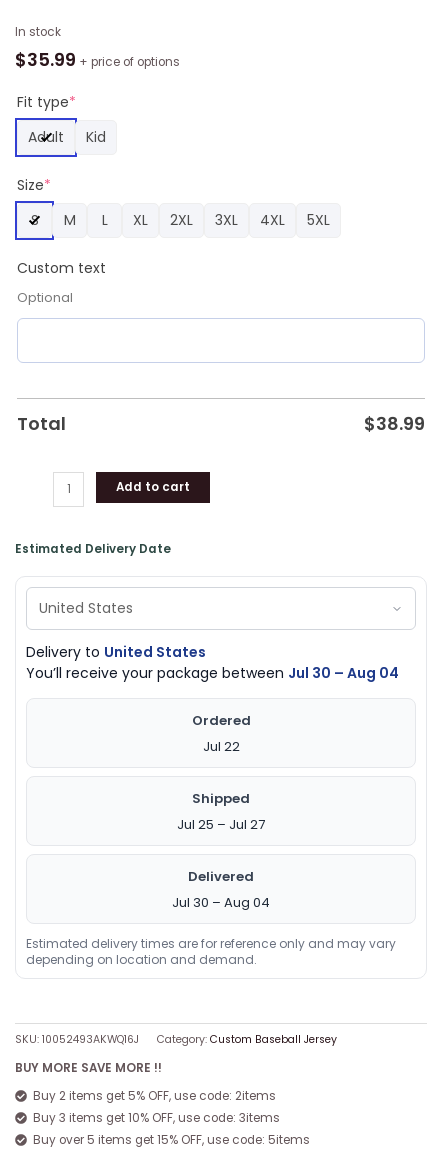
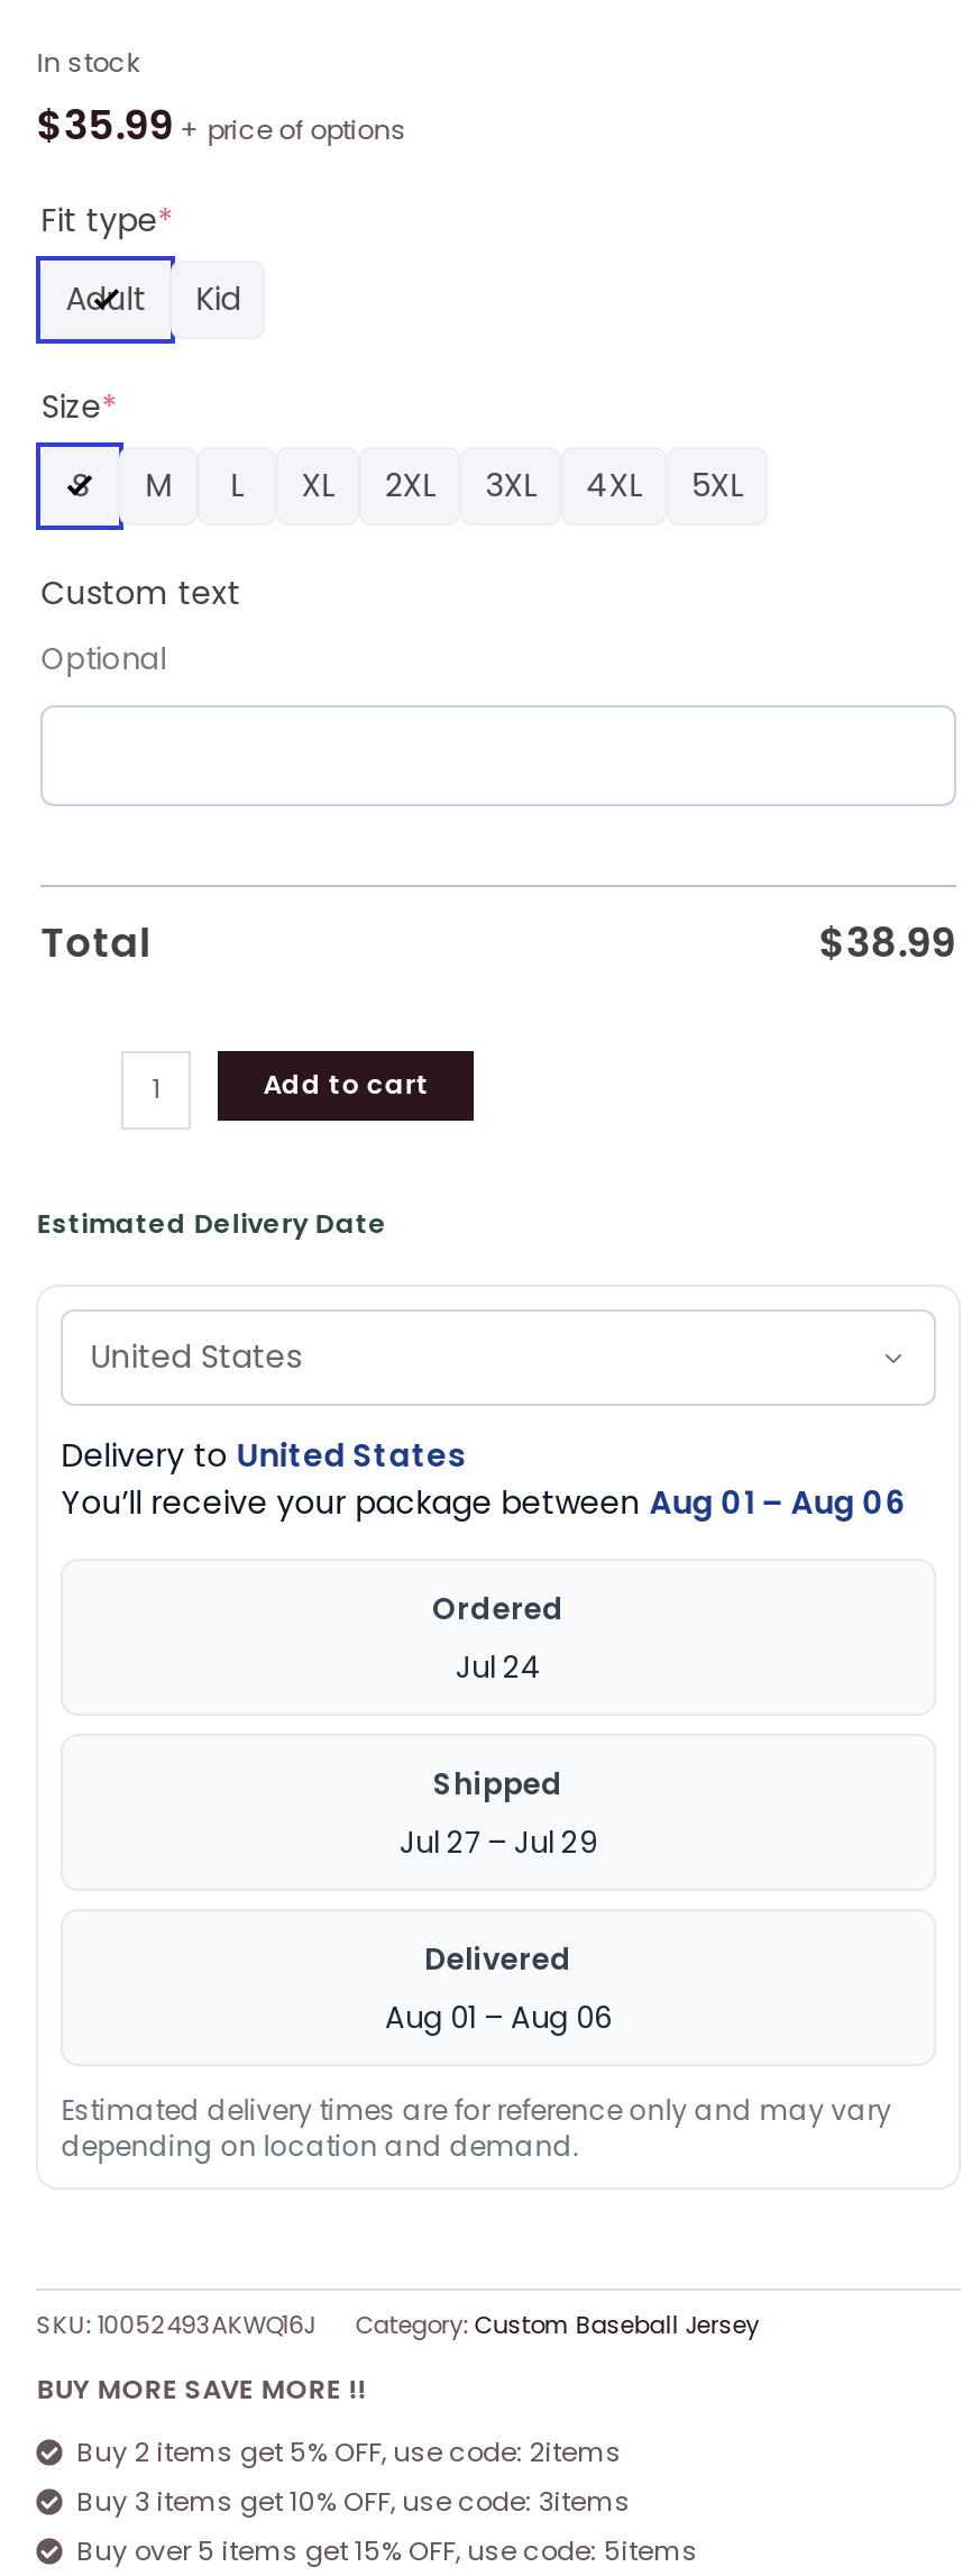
[26,663,399,683] You’ll receive your package between Jul 30 – Aug 04 -> [61,1481,905,1526] You’ll receive your package between Aug 01 – Aug 06
[202,737,239,756] Jul 22 -> [456,1647,541,1690] Jul 24
[177,815,265,834] Jul 25 – Jul 27 -> [400,1822,597,1865] Jul 27 – Jul 29
[172,893,270,912] Jul 30 – Aug 04 -> [385,1997,612,2040] Aug 01 – Aug 06

